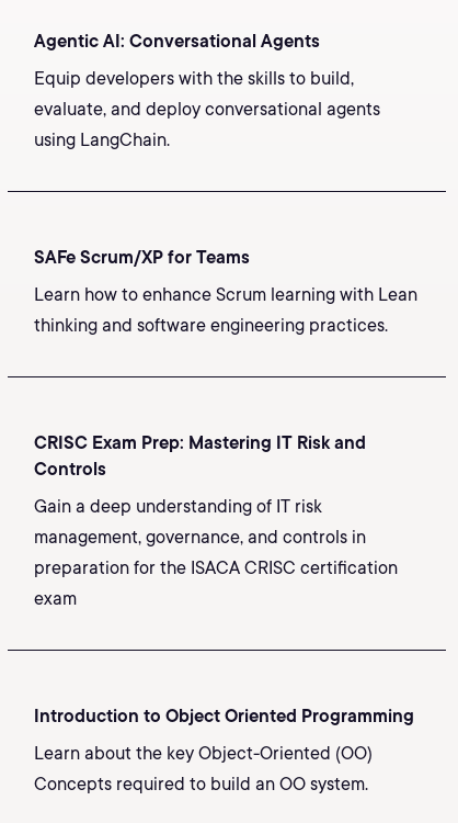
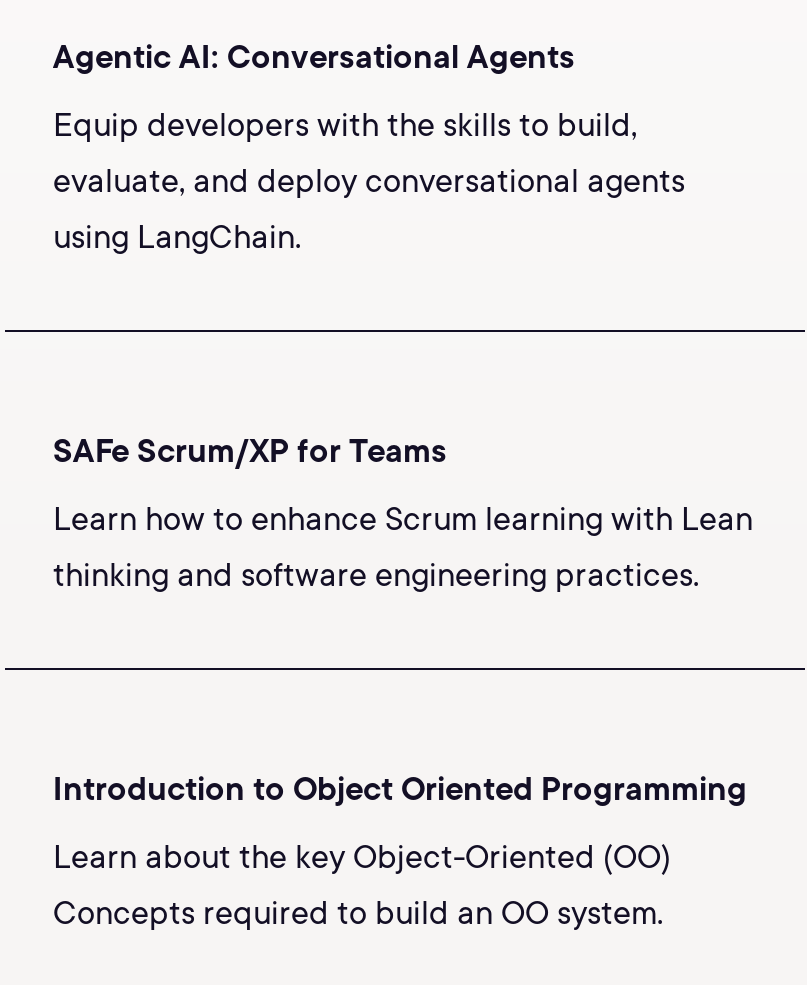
[34,432,398,609] CRISC Exam Prep: Mastering IT Risk and | Controls | Gain a deep understanding of IT risk | management, governance, and controls in | preparation for the ISACA CRISC certification | exam -> none

